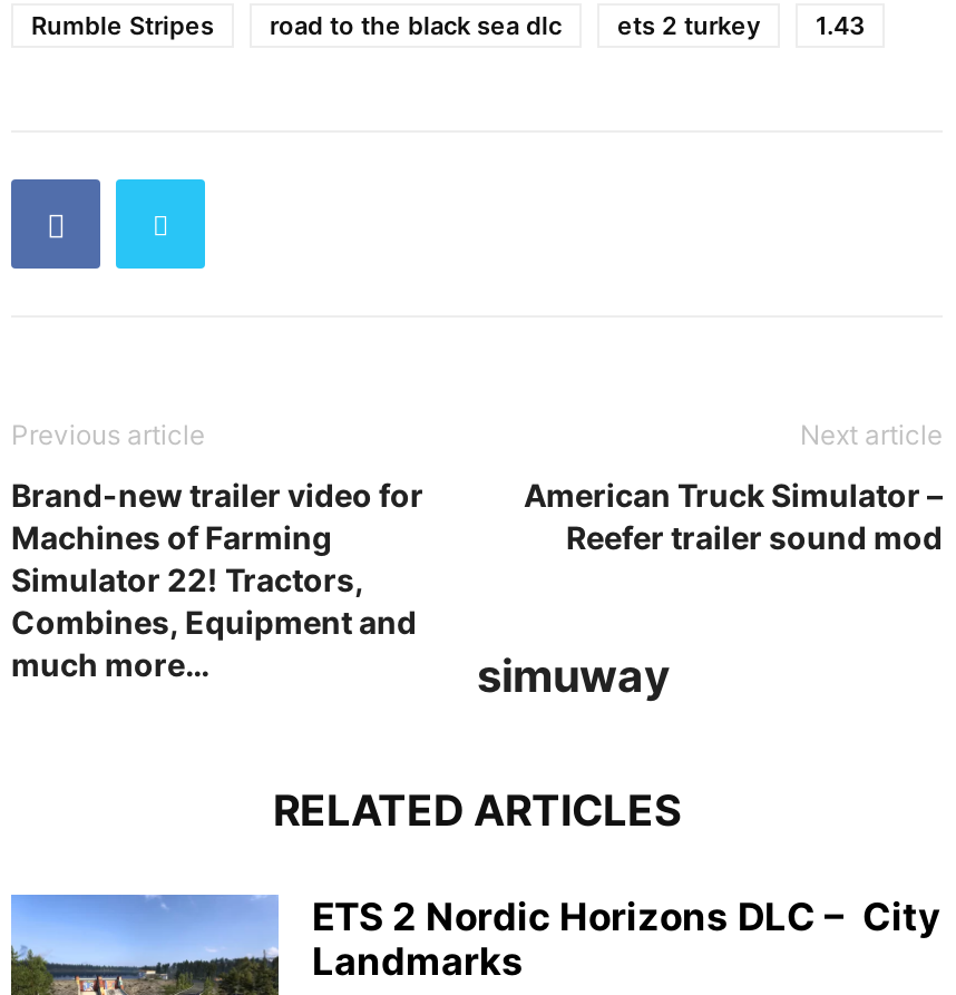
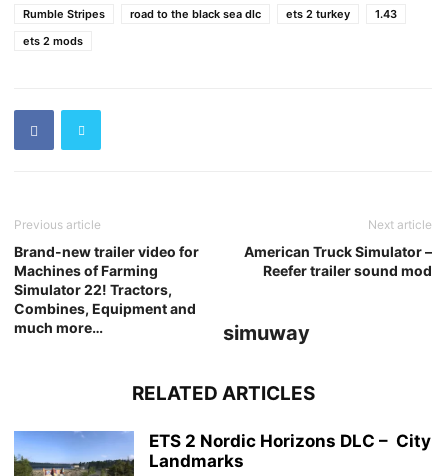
none -> [23,34,83,48] ets 2 mods

